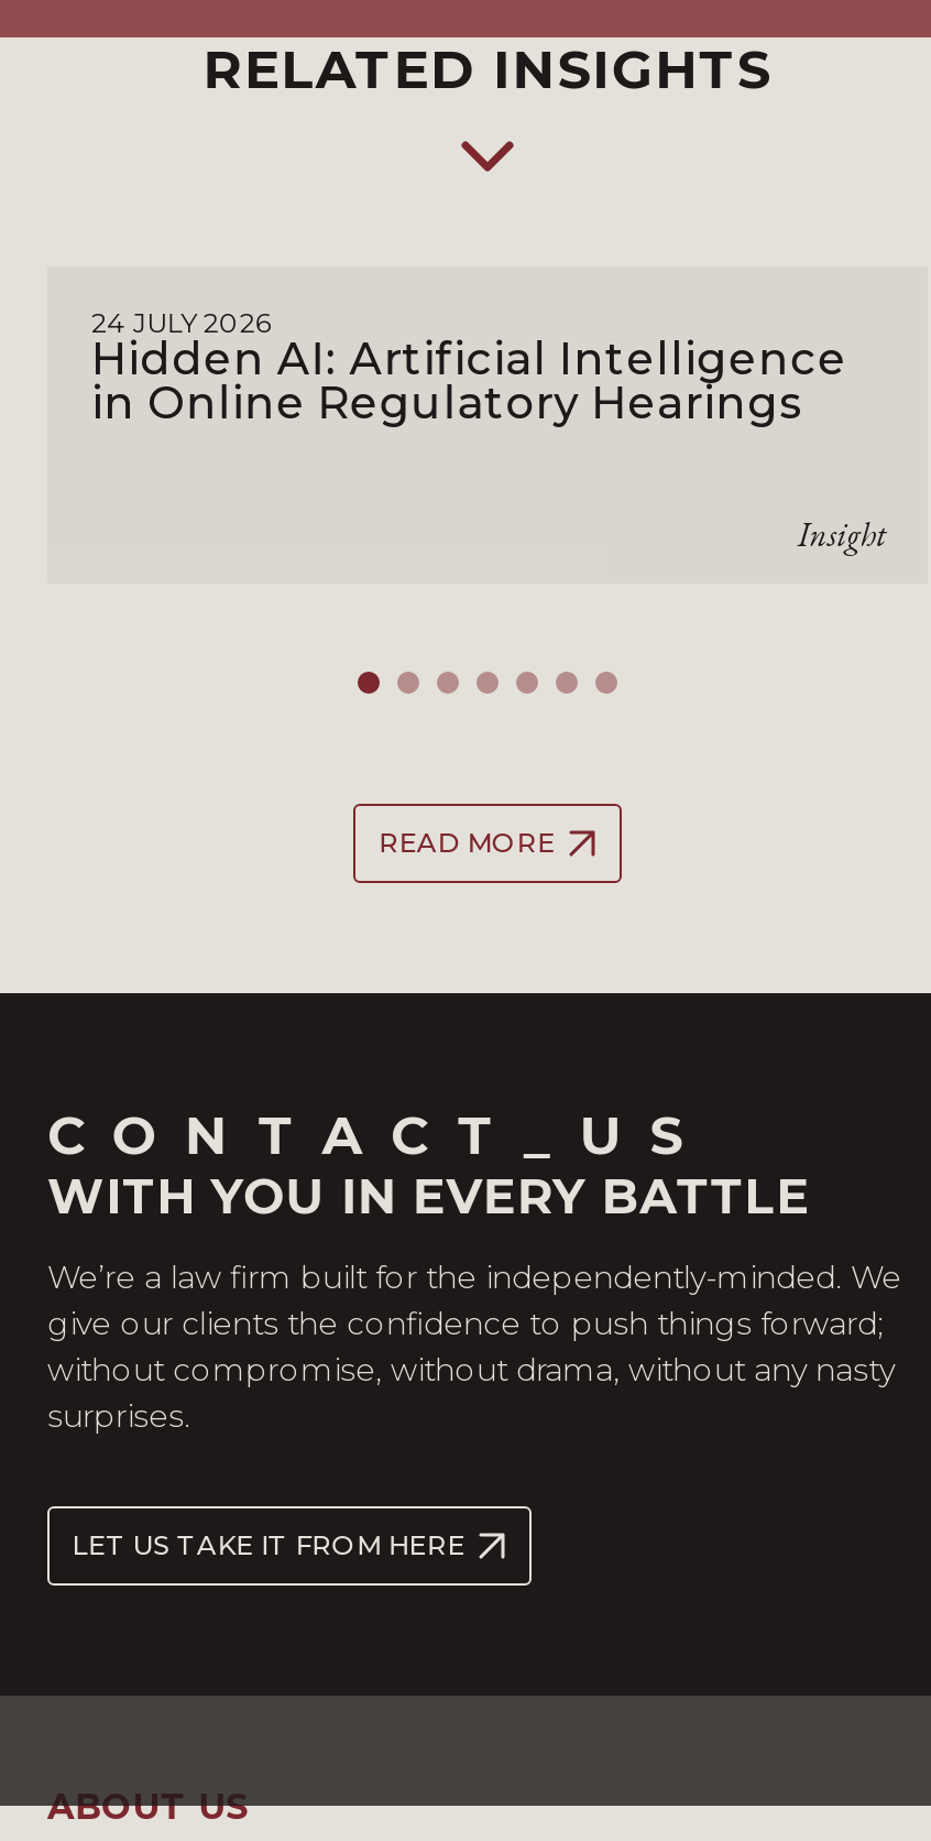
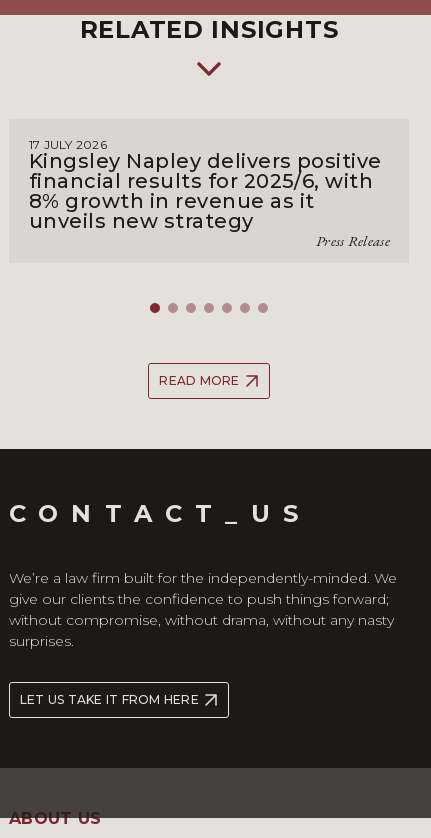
[91,306,886,555] 24 JULY 2026 | Hidden AI: Artificial Intelligence | in Online Regulatory Hearings | Insight -> [29,137,390,250] 17 JULY 2026 | Kingsley Napley delivers positive | financial results for 2025/6, with | 8% growth in revenue as it | unveils new strategy | Press Release
[47,1167,810,1227] WITH YOU IN EVERY BATTLE -> none

